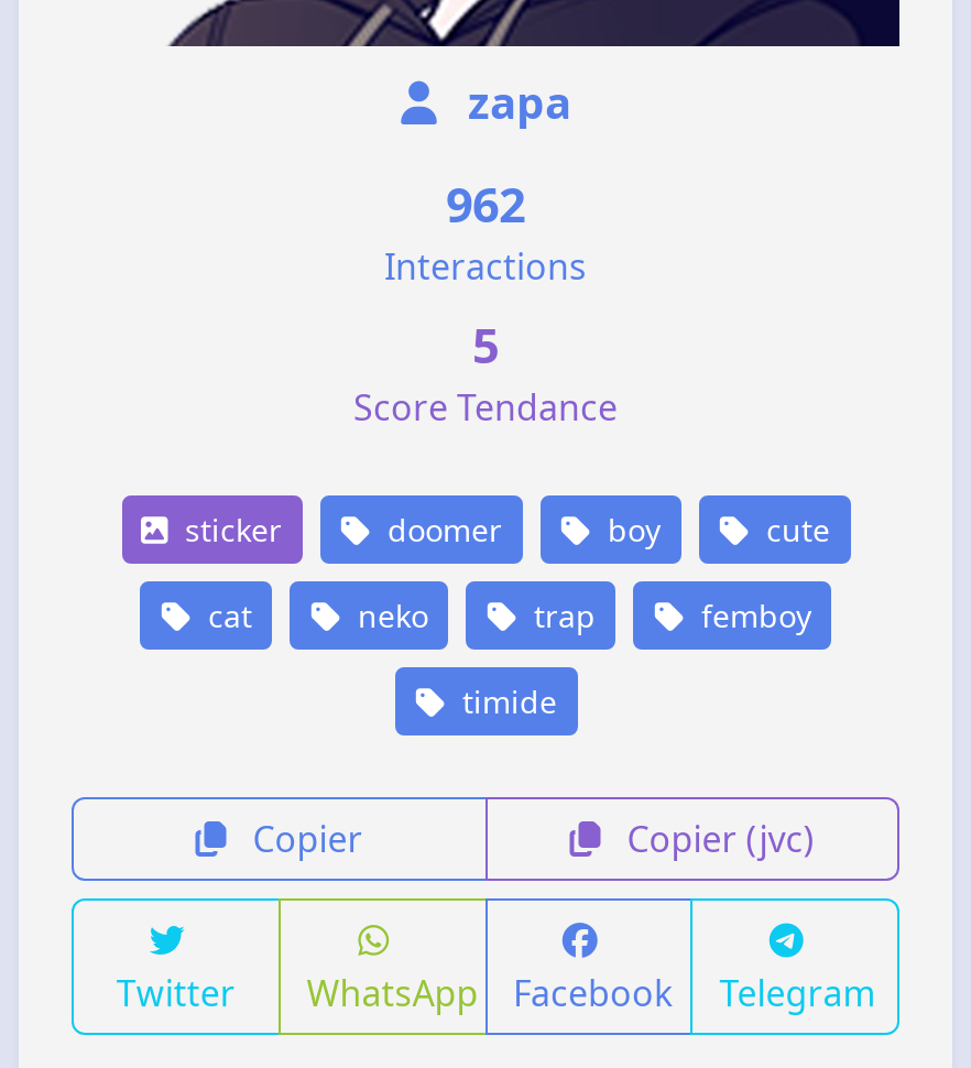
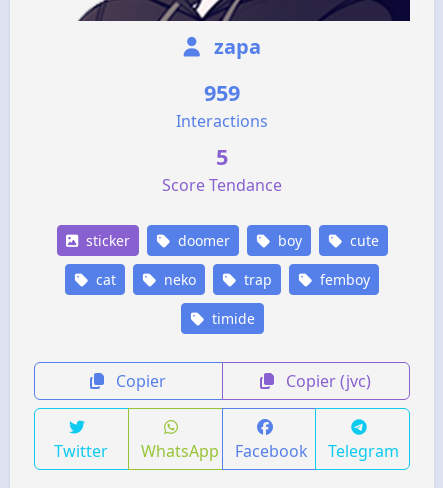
[446,171,525,235] 962 -> [204,77,240,106] 959

